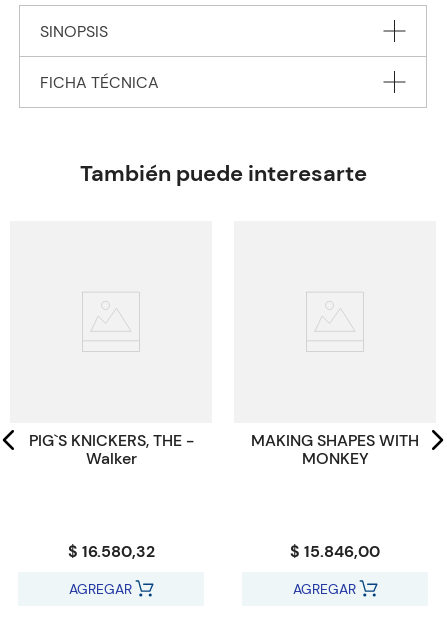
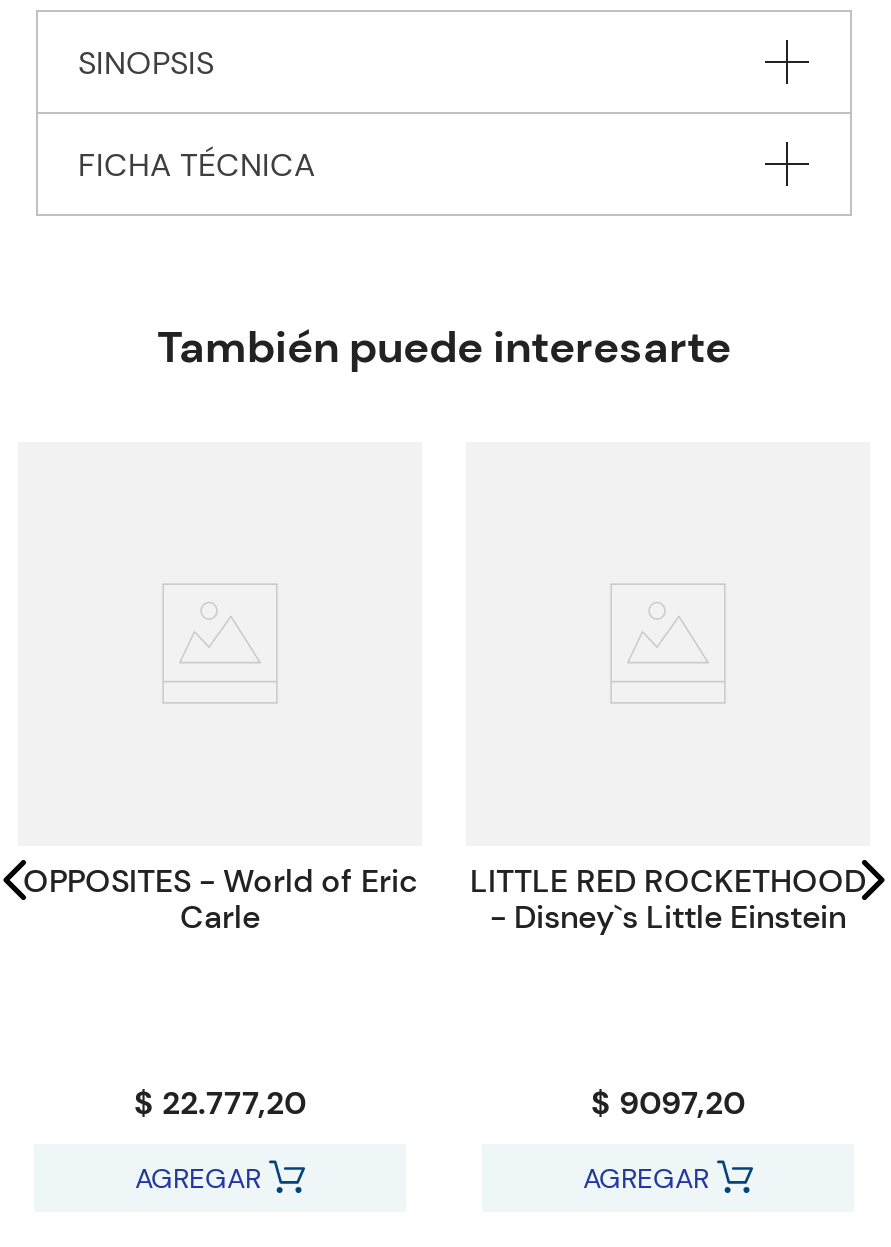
[28,430,193,469] PIG`S KNICKERS, THE - | Walker -> [23,859,417,937] OPPOSITES - World of Eric | Carle
[251,430,419,469] MAKING SHAPES WITH | MONKEY -> [470,859,866,937] LITTLE RED ROCKETHOOD | - Disney`s Little Einstein
[67,541,154,562] $ 16.580,32 -> [134,1081,306,1123] $ 22.777,20
[290,541,380,562] $ 15.846,00 -> [591,1081,745,1123] $ 9097,20

